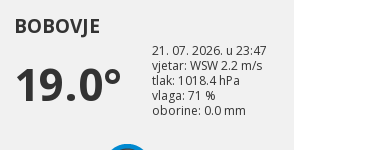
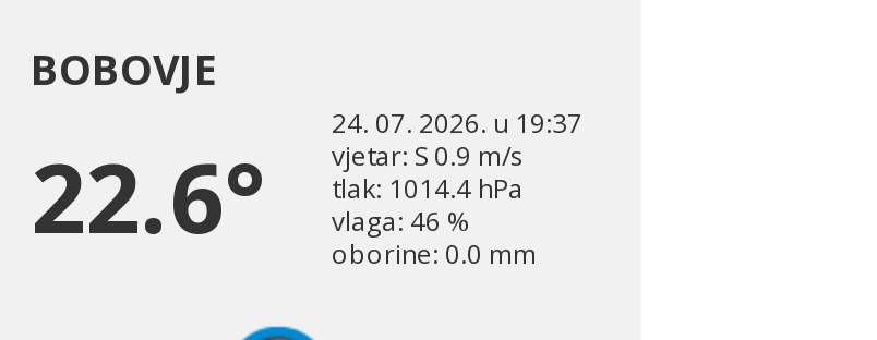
[152,42,267,59] 21. 07. 2026. u 23:47 -> [332,105,582,142] 24. 07. 2026. u 19:37
[14,54,122,114] 19.0° -> [31,131,266,262] 22.6°
[152,57,262,74] vjetar: WSW 2.2 m/s -> [332,137,524,174] vjetar: S 0.9 m/s
[152,72,240,89] tlak: 1018.4 hPa -> [332,170,524,207] tlak: 1014.4 hPa
[152,87,216,104] vlaga: 71 % -> [332,203,471,240] vlaga: 46 %

